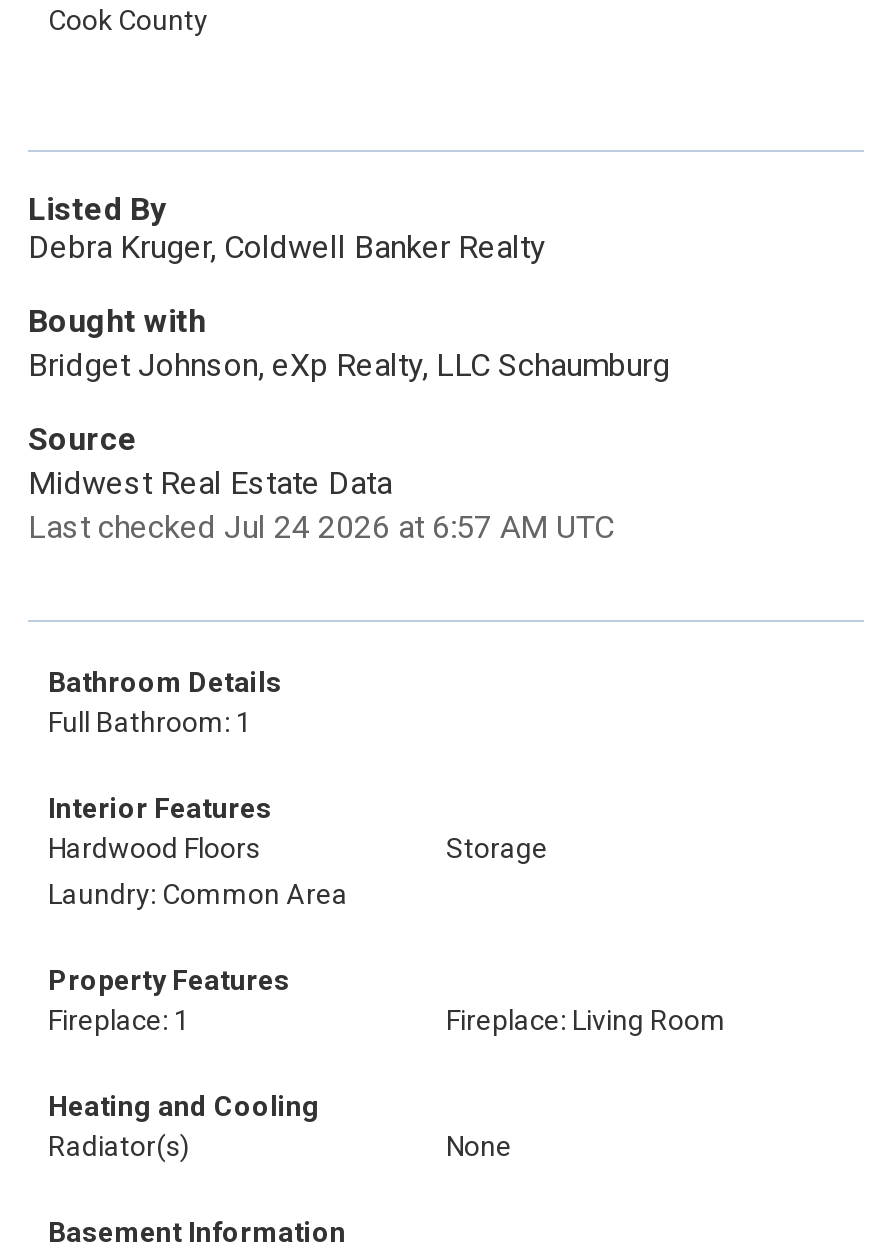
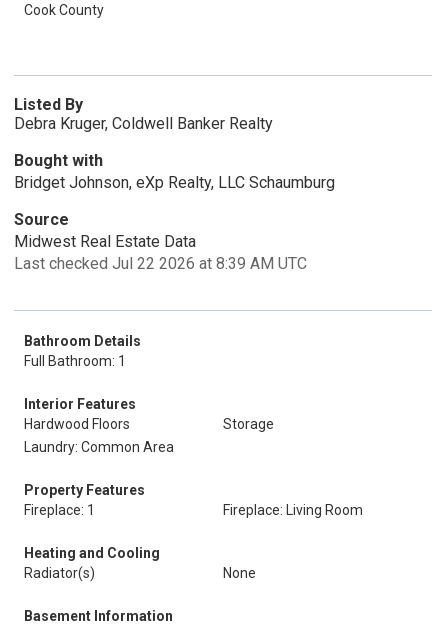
[28,508,614,546] Last checked Jul 24 2026 at 6:57 AM UTC -> [14,254,307,273] Last checked Jul 22 2026 at 8:39 AM UTC

